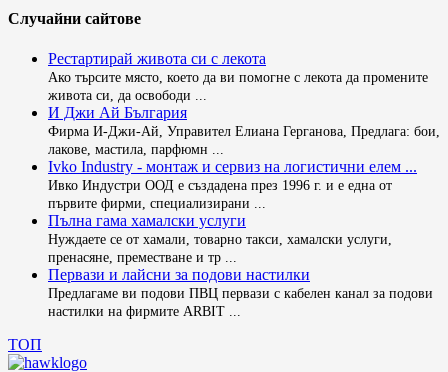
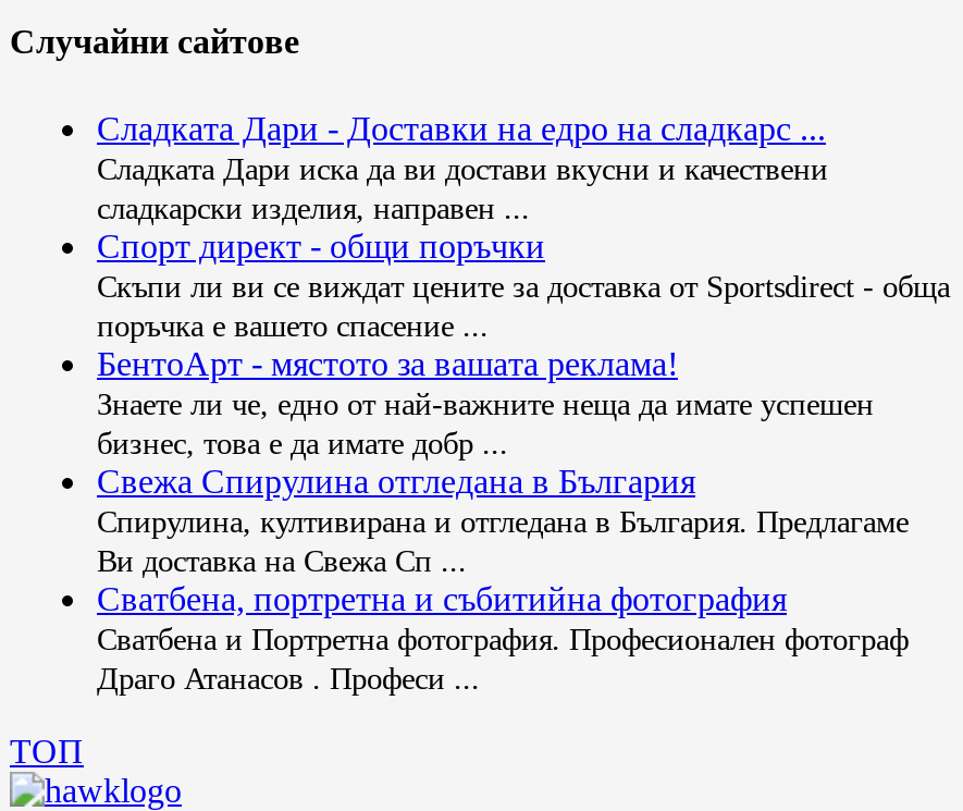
[48,50,440,319] Рестартирай живота си с лекота | Ако търсите място, което да ви помогне с лекота да промените | живота си, да освободи ... | И Джи Ай България | Фирма И-Джи-Ай, Управител Елиана Герганова, Предлага: бои, | лакове, мастила, парфюмн ... | Ivko Industry - монтаж и сервиз на логистични елем ... | Ивко Индустри ООД е създадена през 1996 г. и е една от | първите фирми, специализирани ... | Пълна гама хамалски услуги | Нуждаете се от хамали, товарно такси, хамалски услуги, | пренасяне, преместване и тр ... | Первази и лайсни за подови настилки | Предлагаме ви подови ПВЦ первази с кабелен канал за подови | настилки на фирмите ARBIT ... -> [97,109,950,695] Сладката Дари - Доставки на едро на сладкарс ... | Сладката Дари иска да ви достави вкусни и качествени | сладкарски изделия, направен ... | Спорт директ - общи поръчки | Скъпи ли ви се виждат цените за доставка от Sportsdirect - обща | поръчка е вашето спасение ... | БентоАрт - мястото за вашата реклама! | Знаете ли че, едно от най-важните неща да имате успешен | бизнес, това е да имате добр ... | Свежа Спирулина отгледана в България | Спирулина, култивирана и отгледана в България. Предлагаме | Ви доставка на Свежа Сп ... | Сватбена, портретна и събитийна фотография | Сватбена и Портретна фотография. Професионален фотограф | Драго Атанасов . Професи ...

